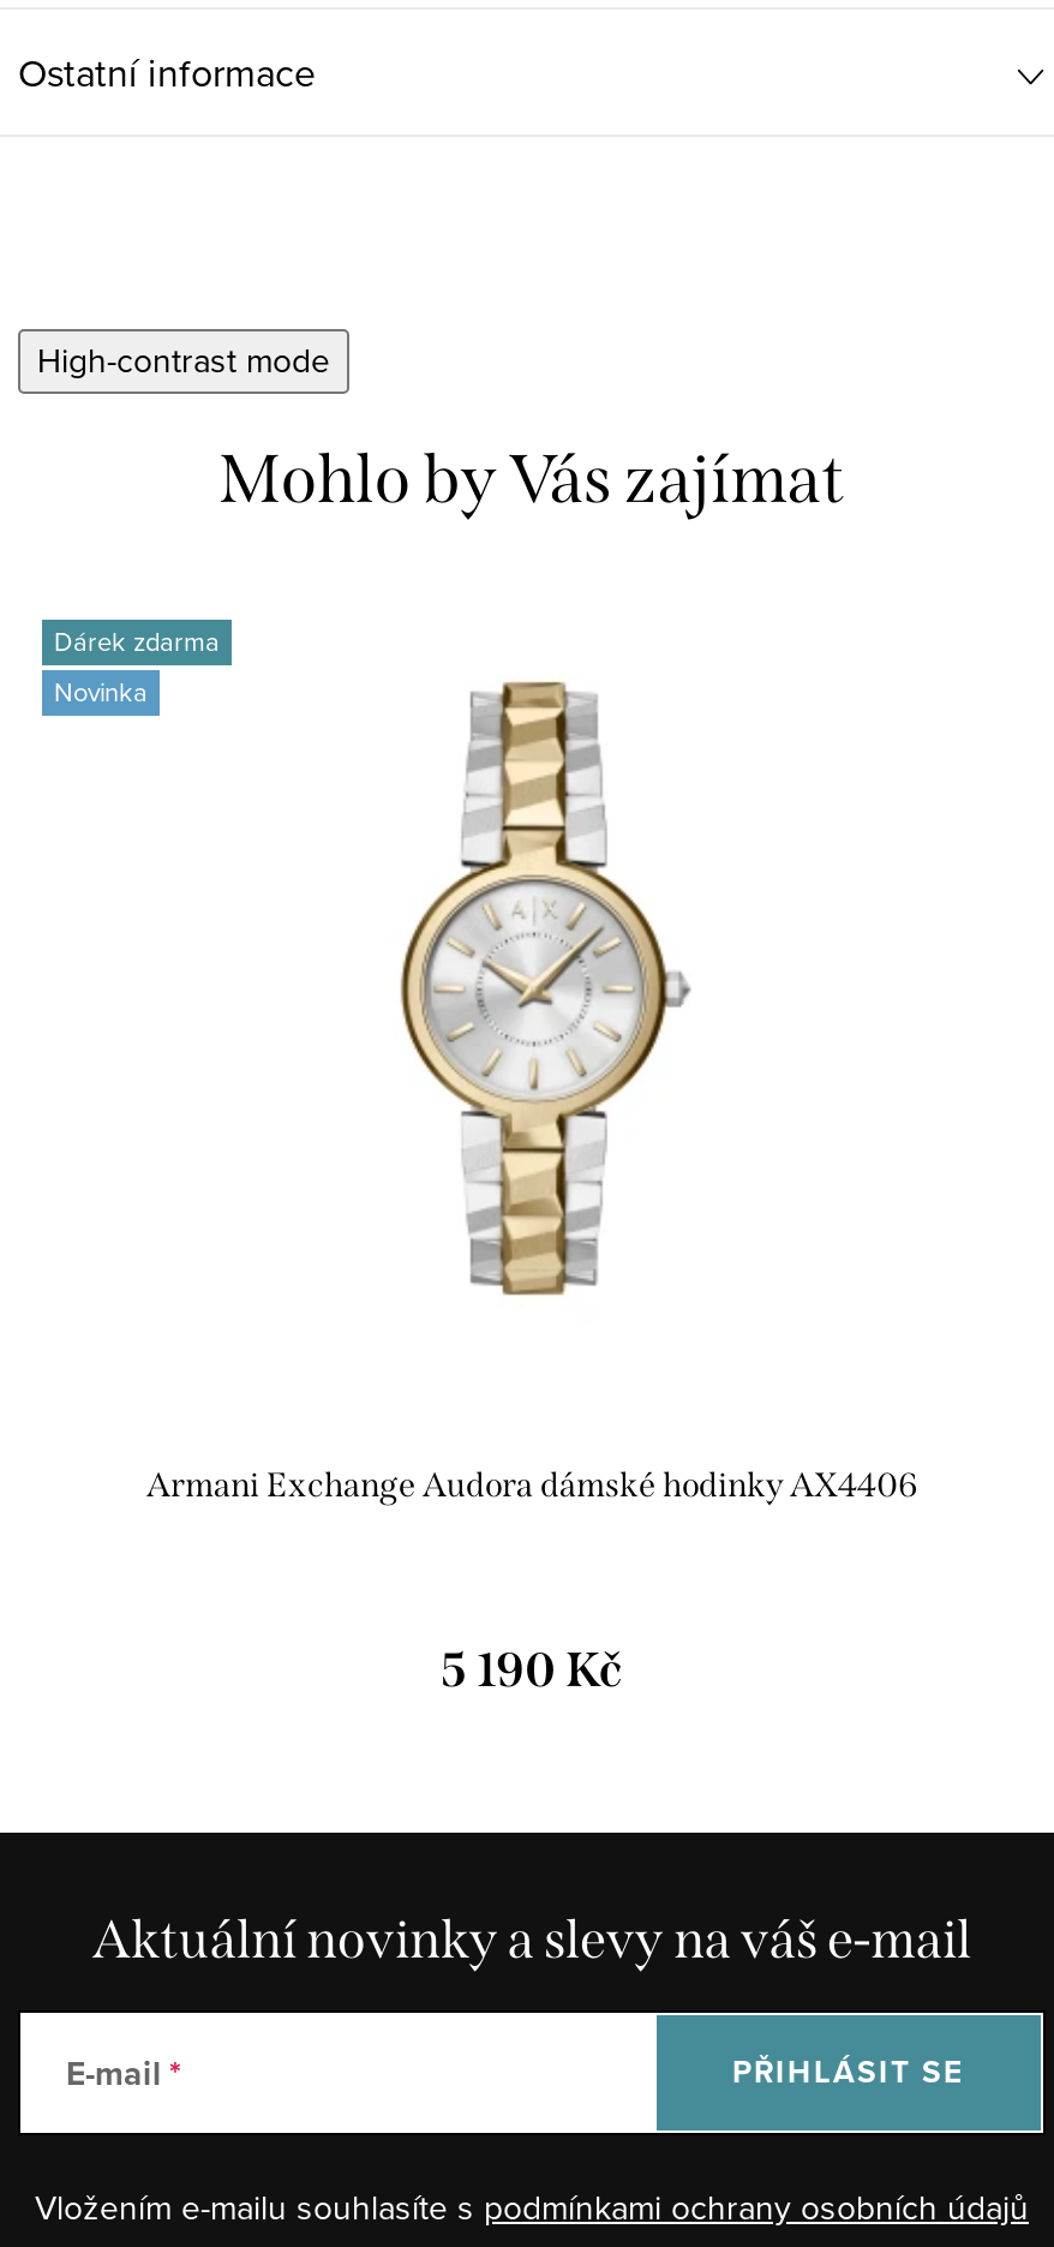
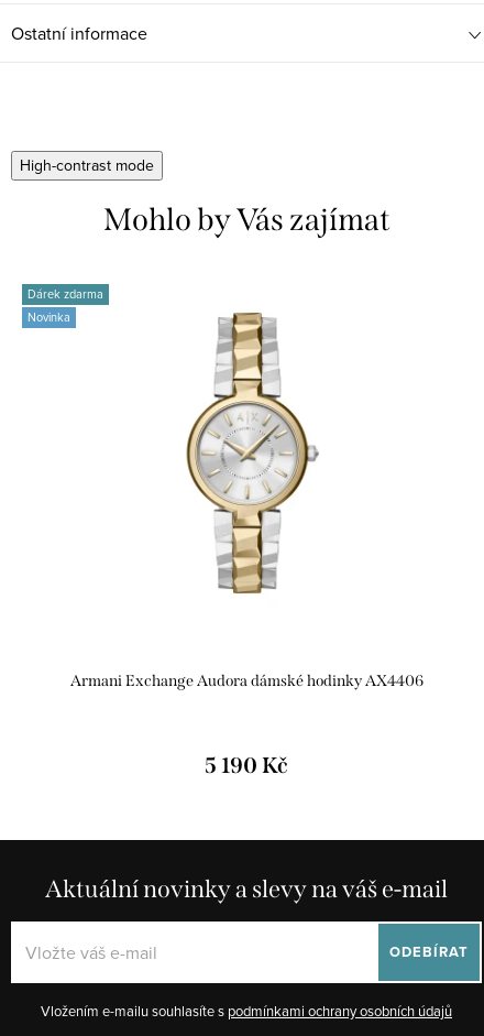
[66,2048,162,2096] E-mail -> none
[732,2048,965,2094] PŘIHLÁSIT SE -> [389,941,469,962] ODEBÍRAT

